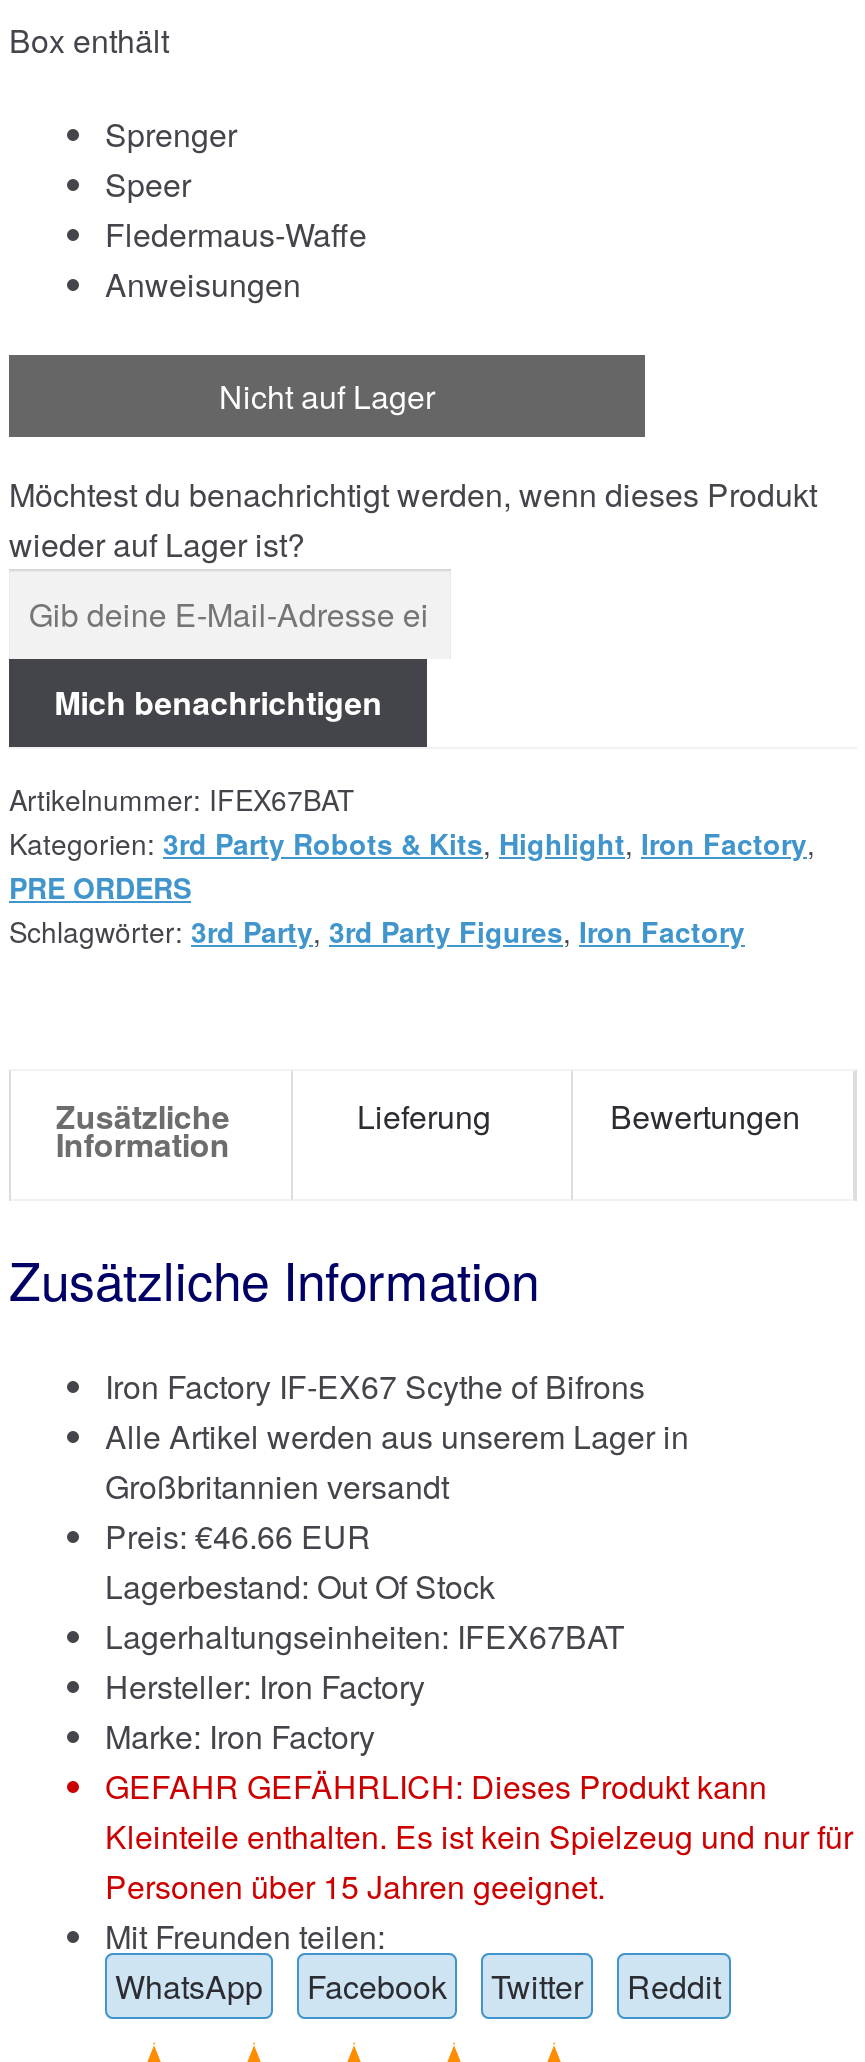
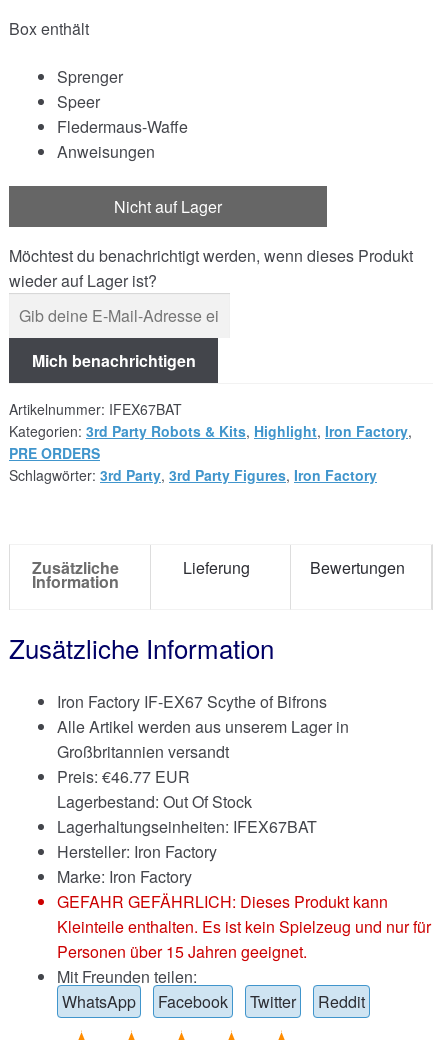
[105,1512,371,1558] Preis: €46.66 EUR -> [57,765,190,788] Preis: €46.77 EUR

